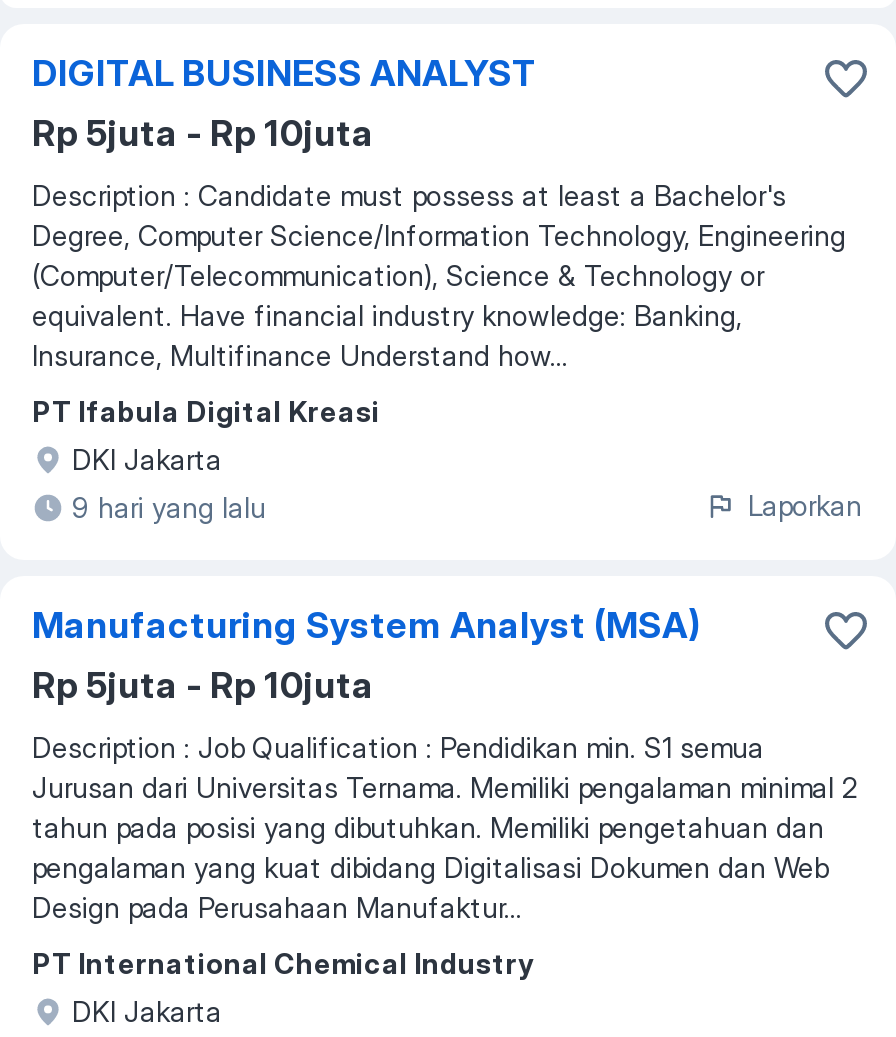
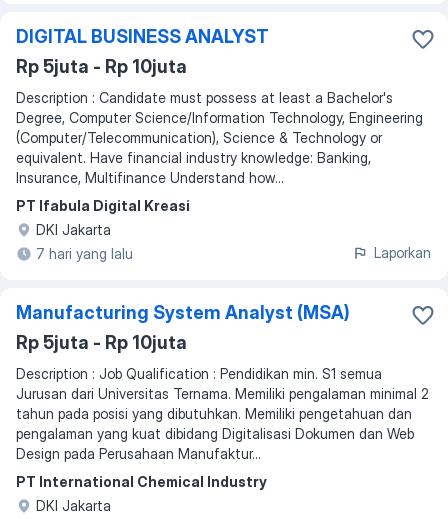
[72,490,266,524] 9 hari yang lalu -> [36,245,133,262] 7 hari yang lalu

